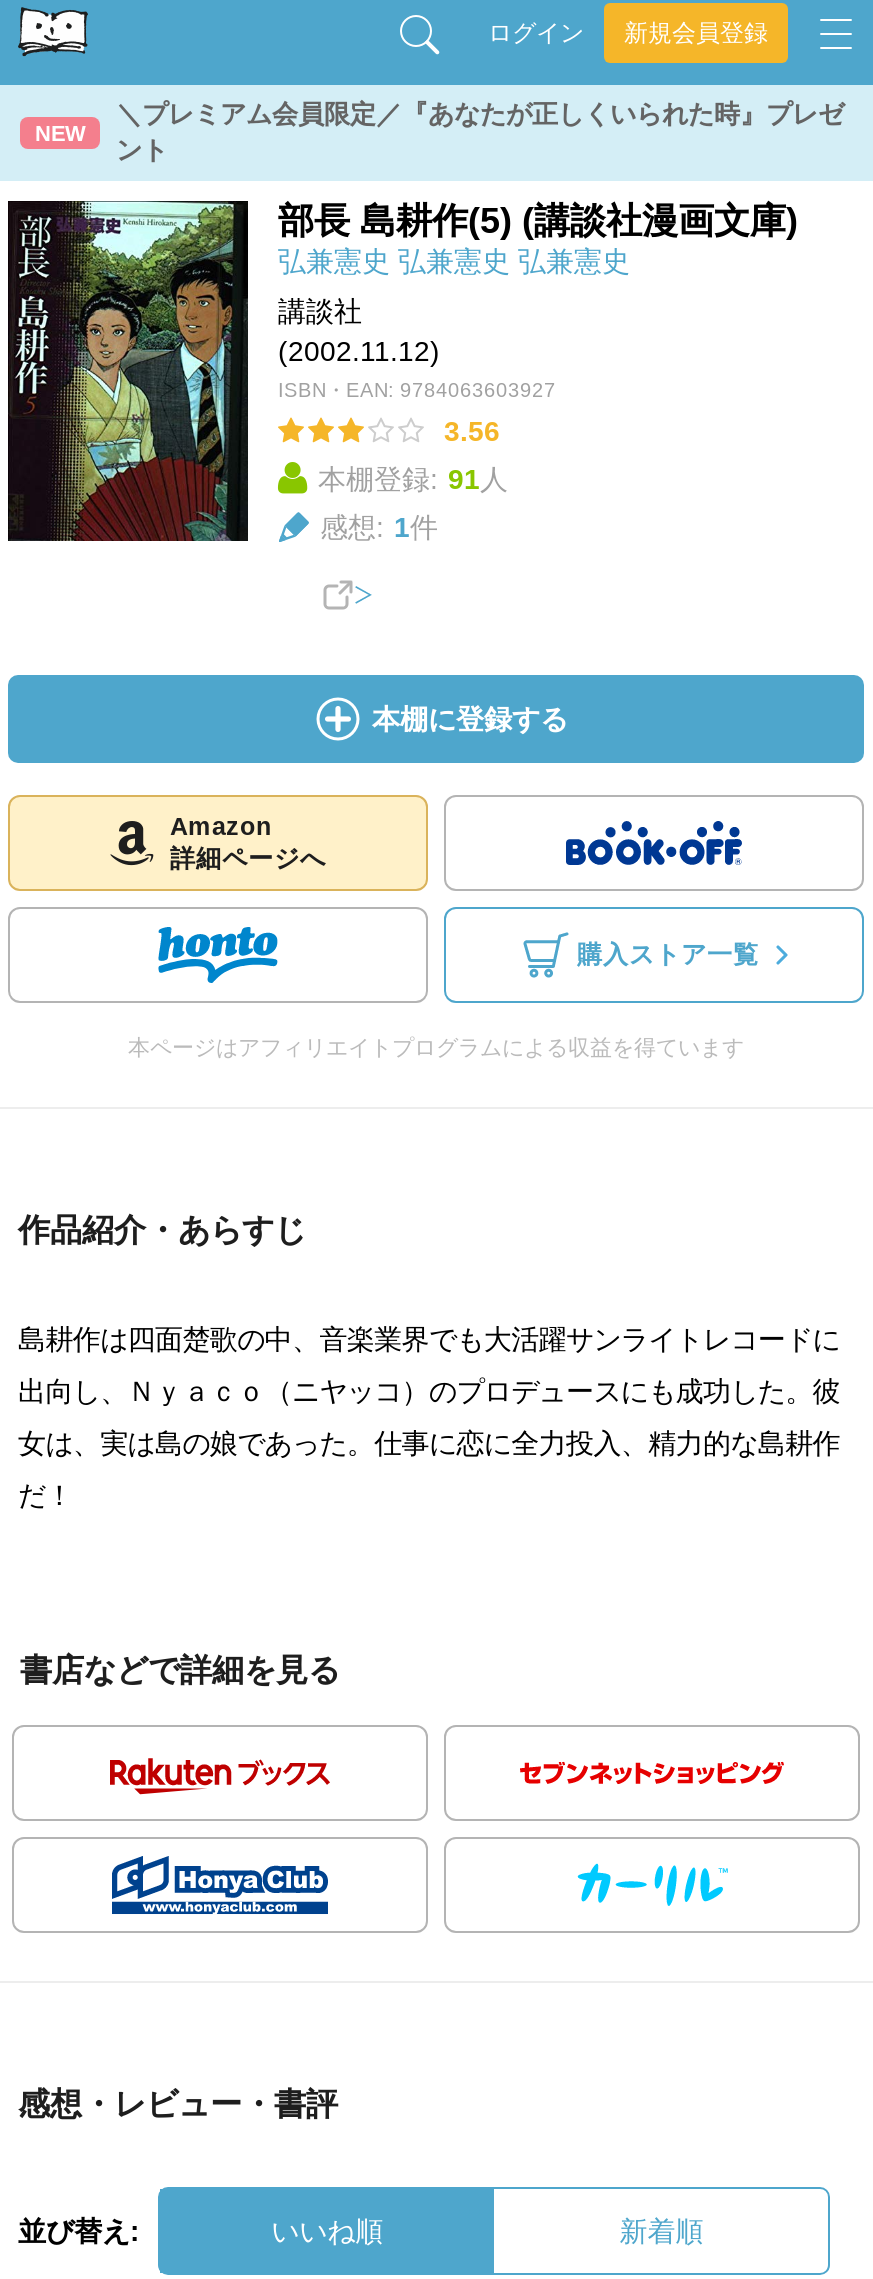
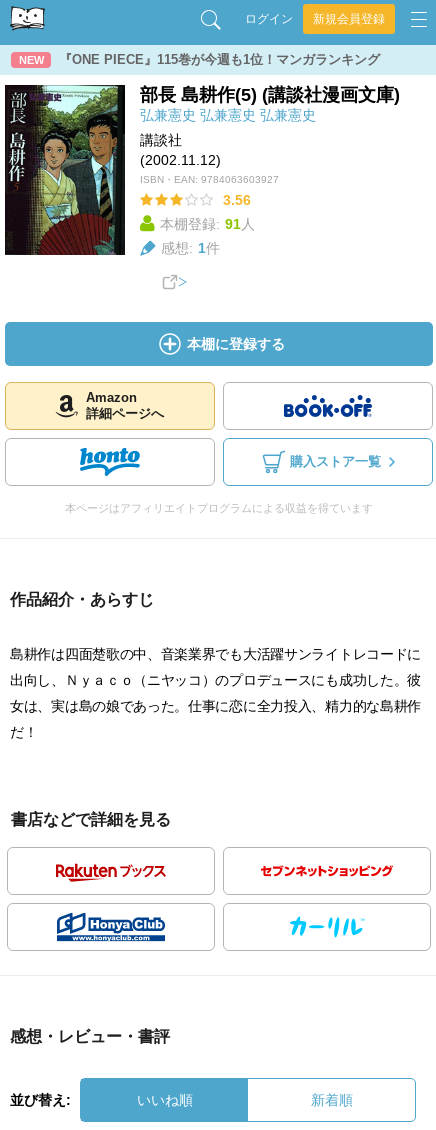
[116,99,844,165] ＼プレミアム会員限定／『あなたが正しくいられた時』プレゼ | ント -> [59,52,380,67] 『ONE PIECE』115巻が今週も1位！マンガランキング

